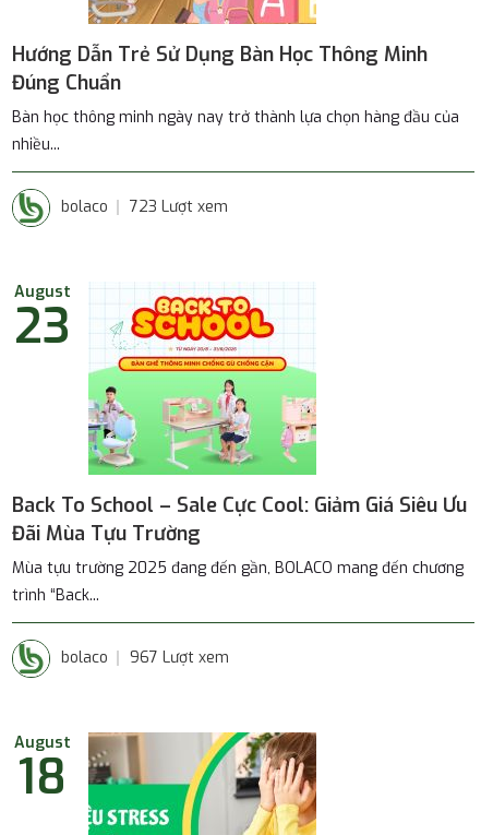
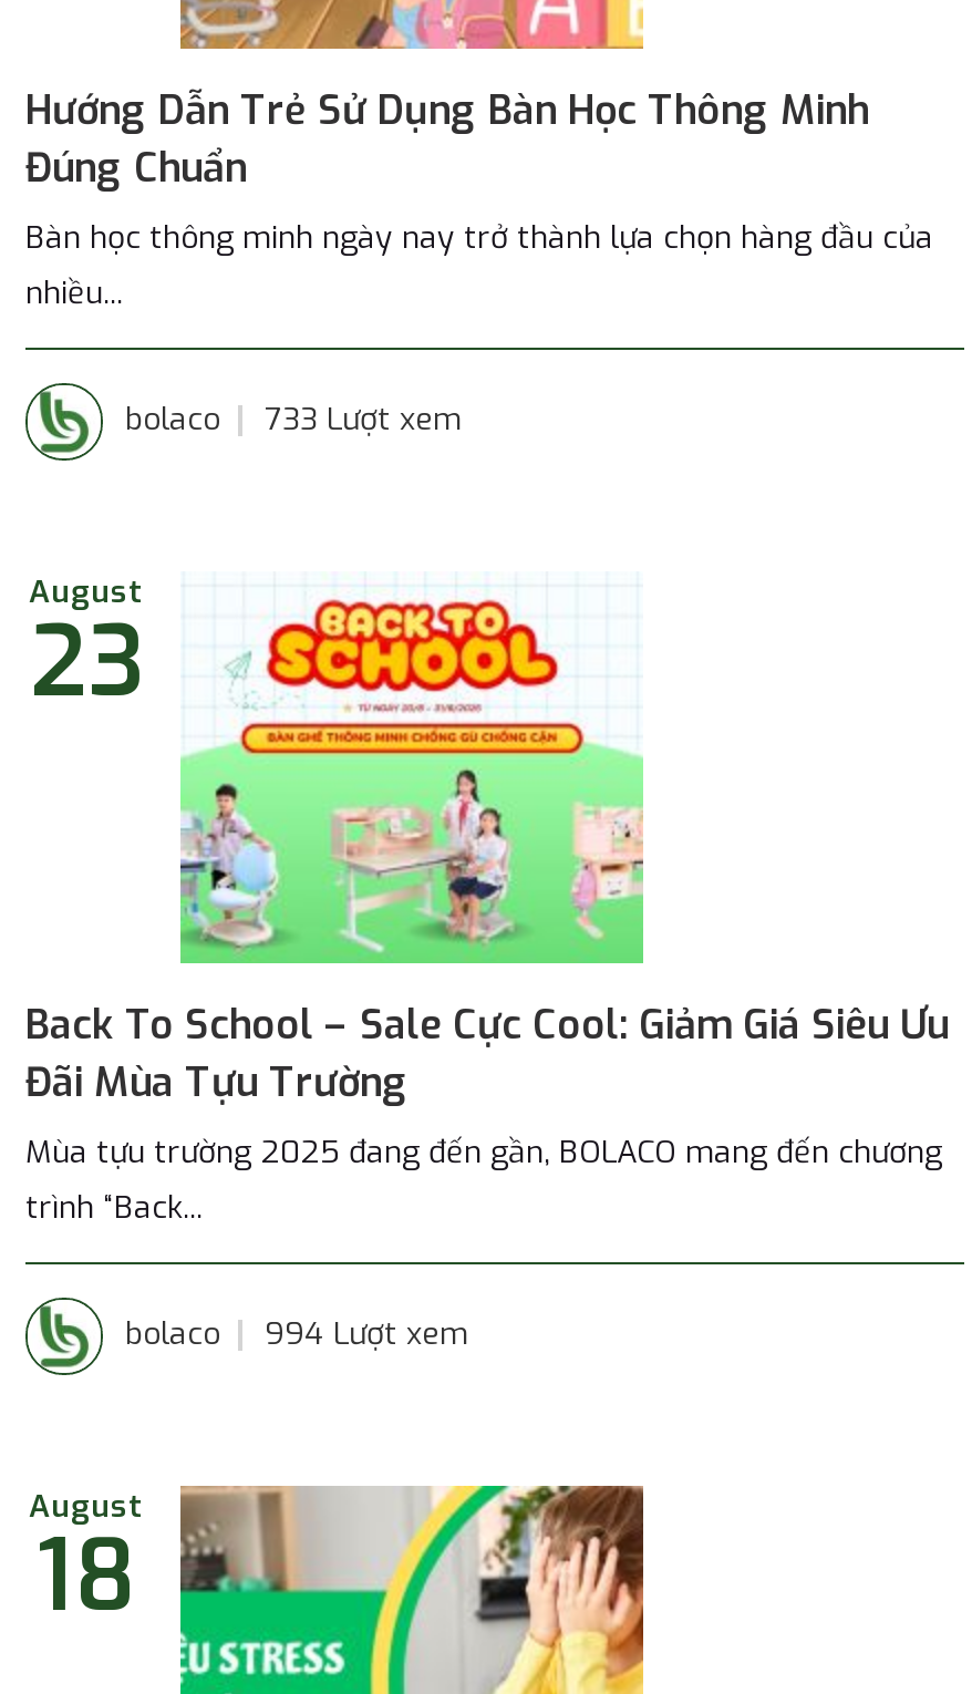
[61,197,228,218] bolaco 723 Lượt xem -> [125,399,462,442] bolaco 733 Lượt xem
[61,648,229,668] bolaco 967 Lượt xem -> [125,1314,468,1356] bolaco 994 Lượt xem

